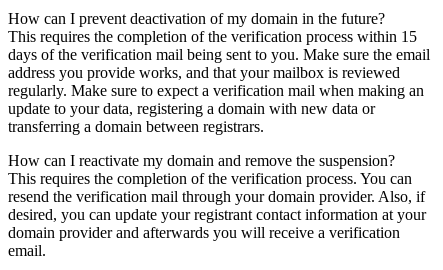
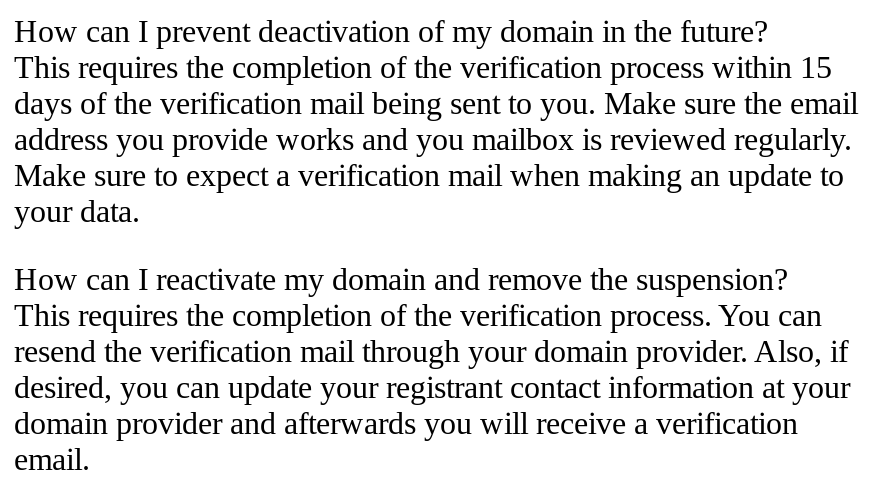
[8,64,424,135] address you provide works, and that your mailbox is reviewed | regularly. Make sure to expect a verification mail when making an | update to your data, registering a domain with new data or | transferring a domain between registrars. -> [14,123,852,229] address you provide works and you mailbox is reviewed regularly. | Make sure to expect a verification mail when making an update to | your data.

